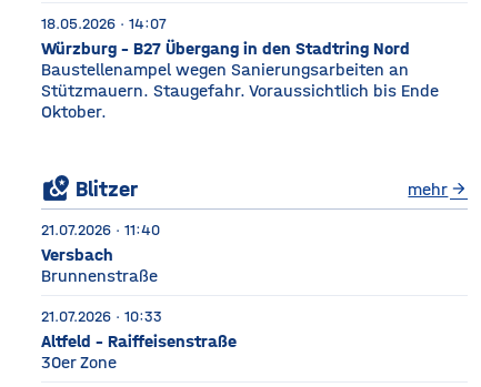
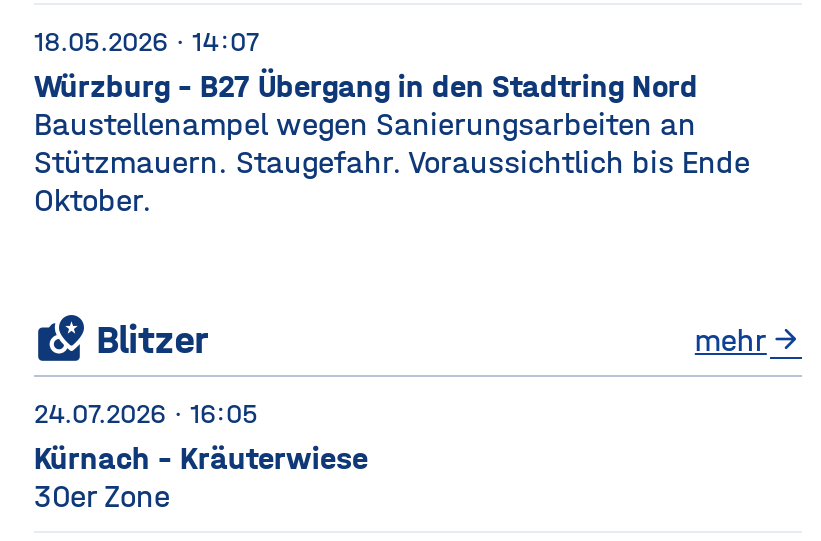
[41,221,237,352] 21.07.2026 · 11:40 | Versbach | Brunnenstraße | 21.07.2026 · 10:33 | Altfeld - Raiffeisenstraße -> [34,398,368,478] 24.07.2026 · 16:05 | Kürnach - Kräuterwiese

